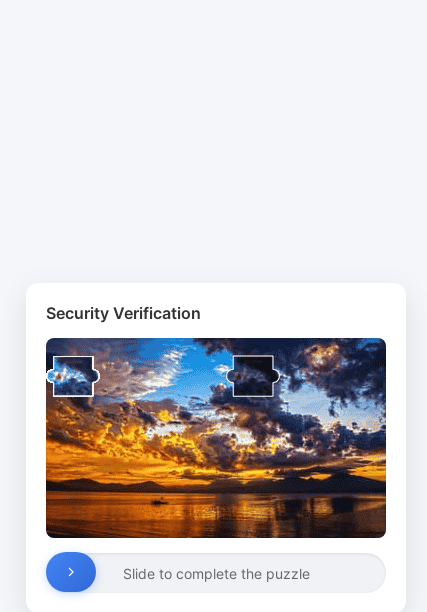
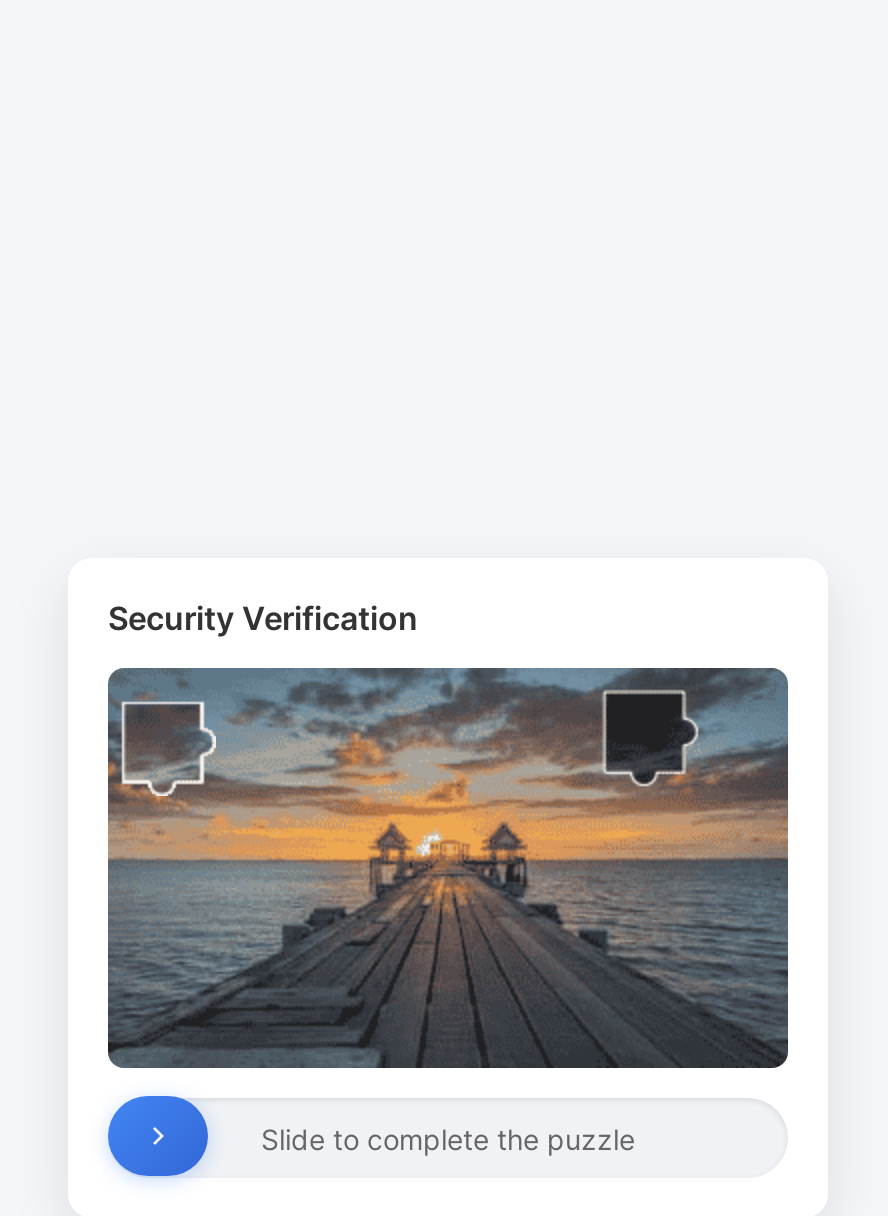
[45,337,387,539] [image] -> [106,666,790,1070] [image]

